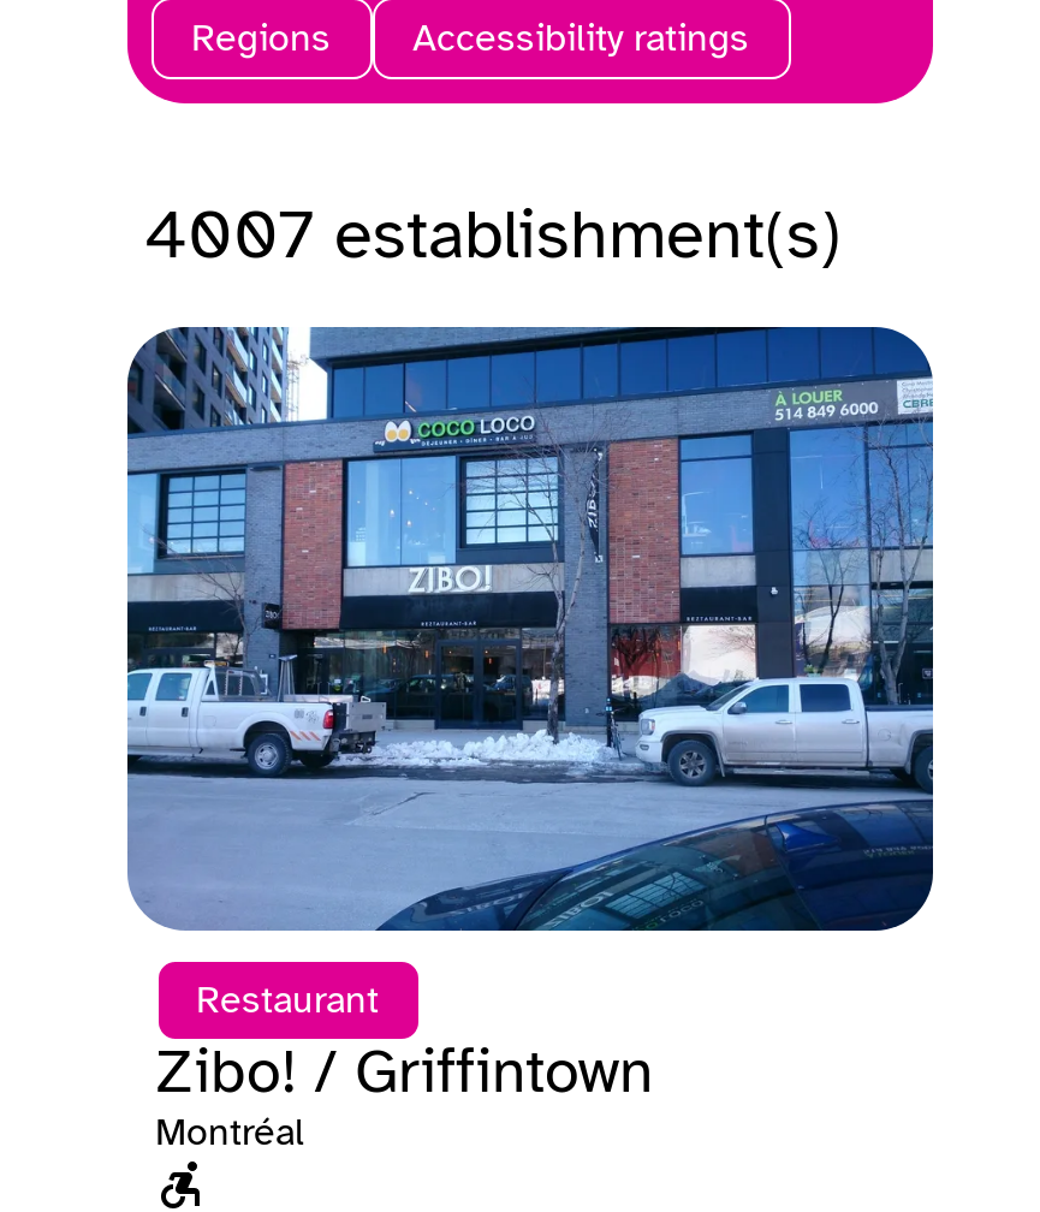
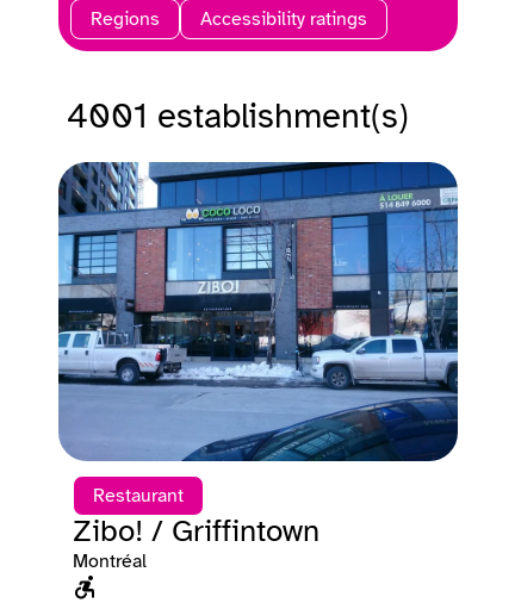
[144,190,842,277] 4007 establishment(s) -> [67,94,409,137] 4001 establishment(s)

